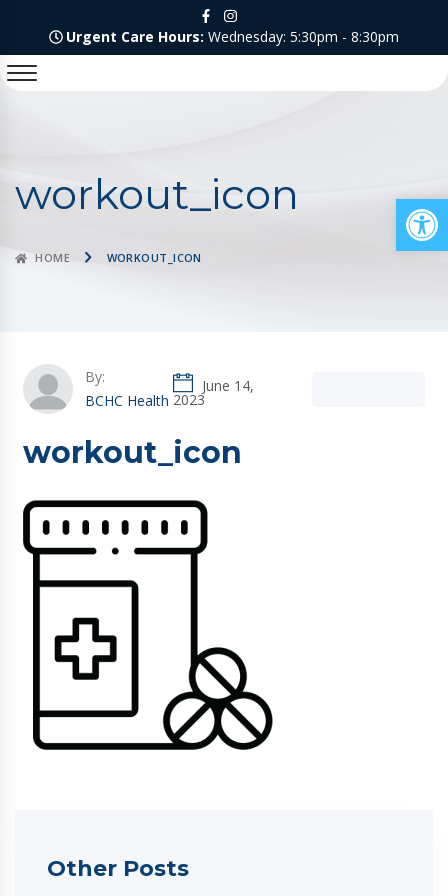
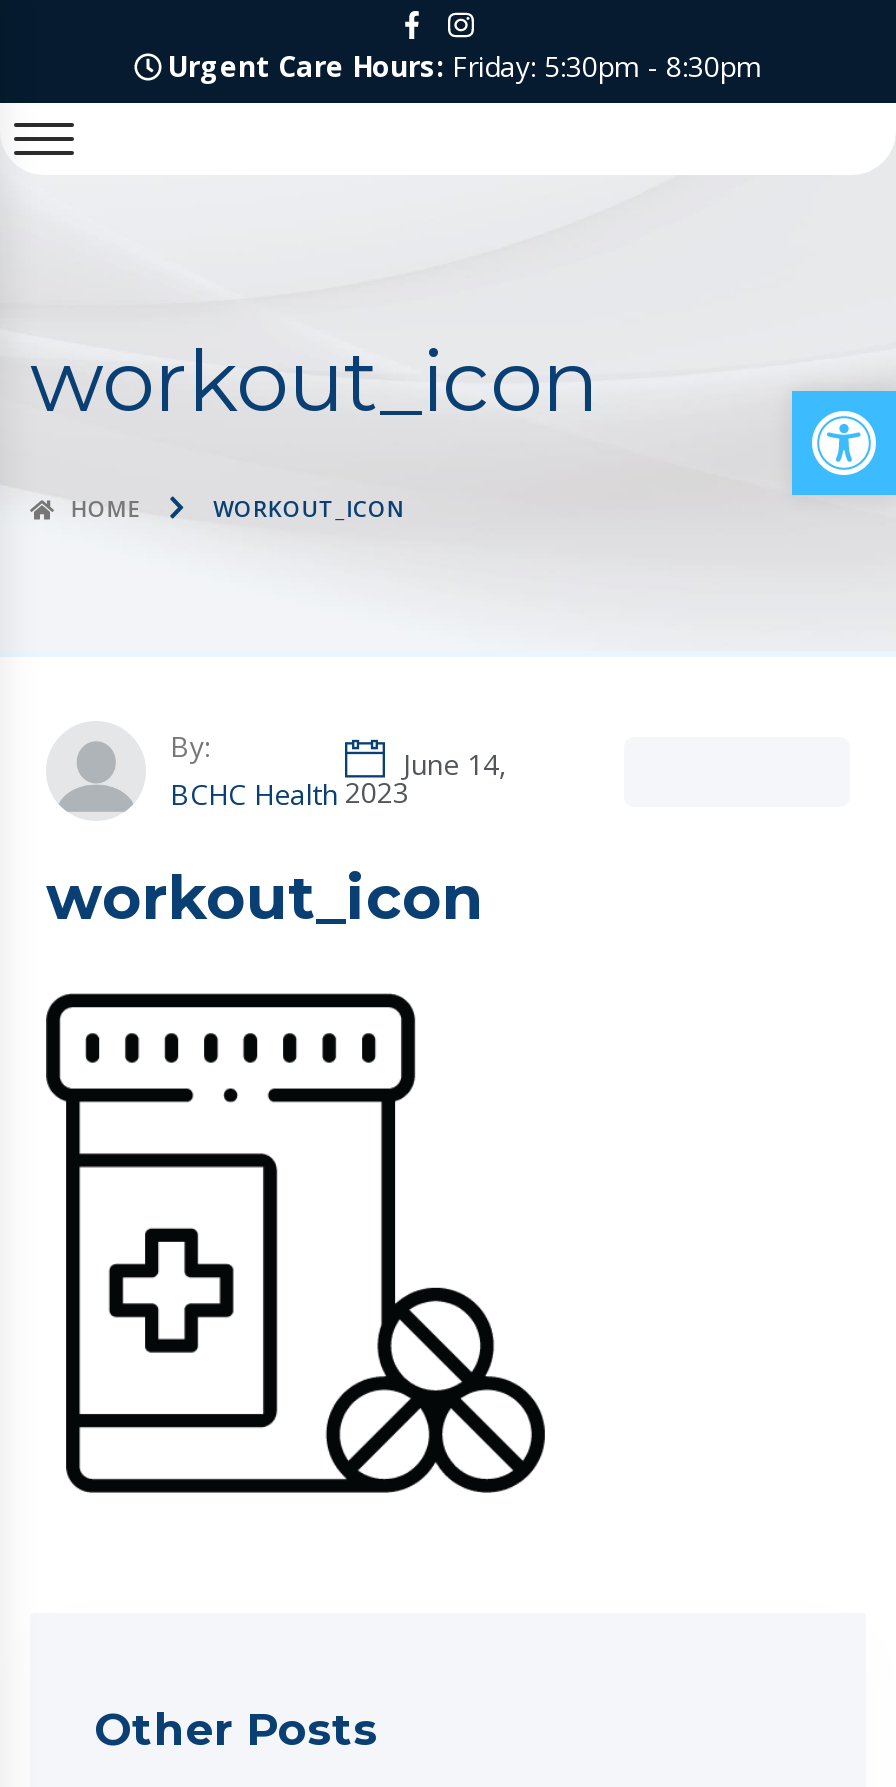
[66,27,399,46] Urgent Care Hours: Wednesday: 5:30pm - 8:30pm -> [168,47,762,85] Urgent Care Hours: Friday: 5:30pm - 8:30pm

